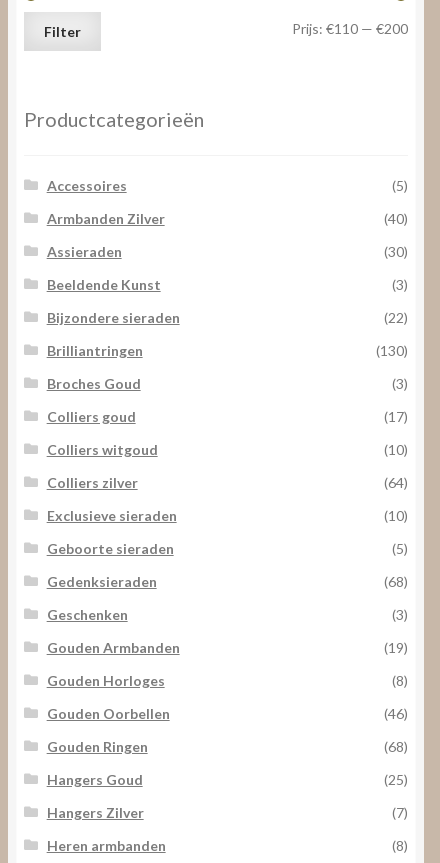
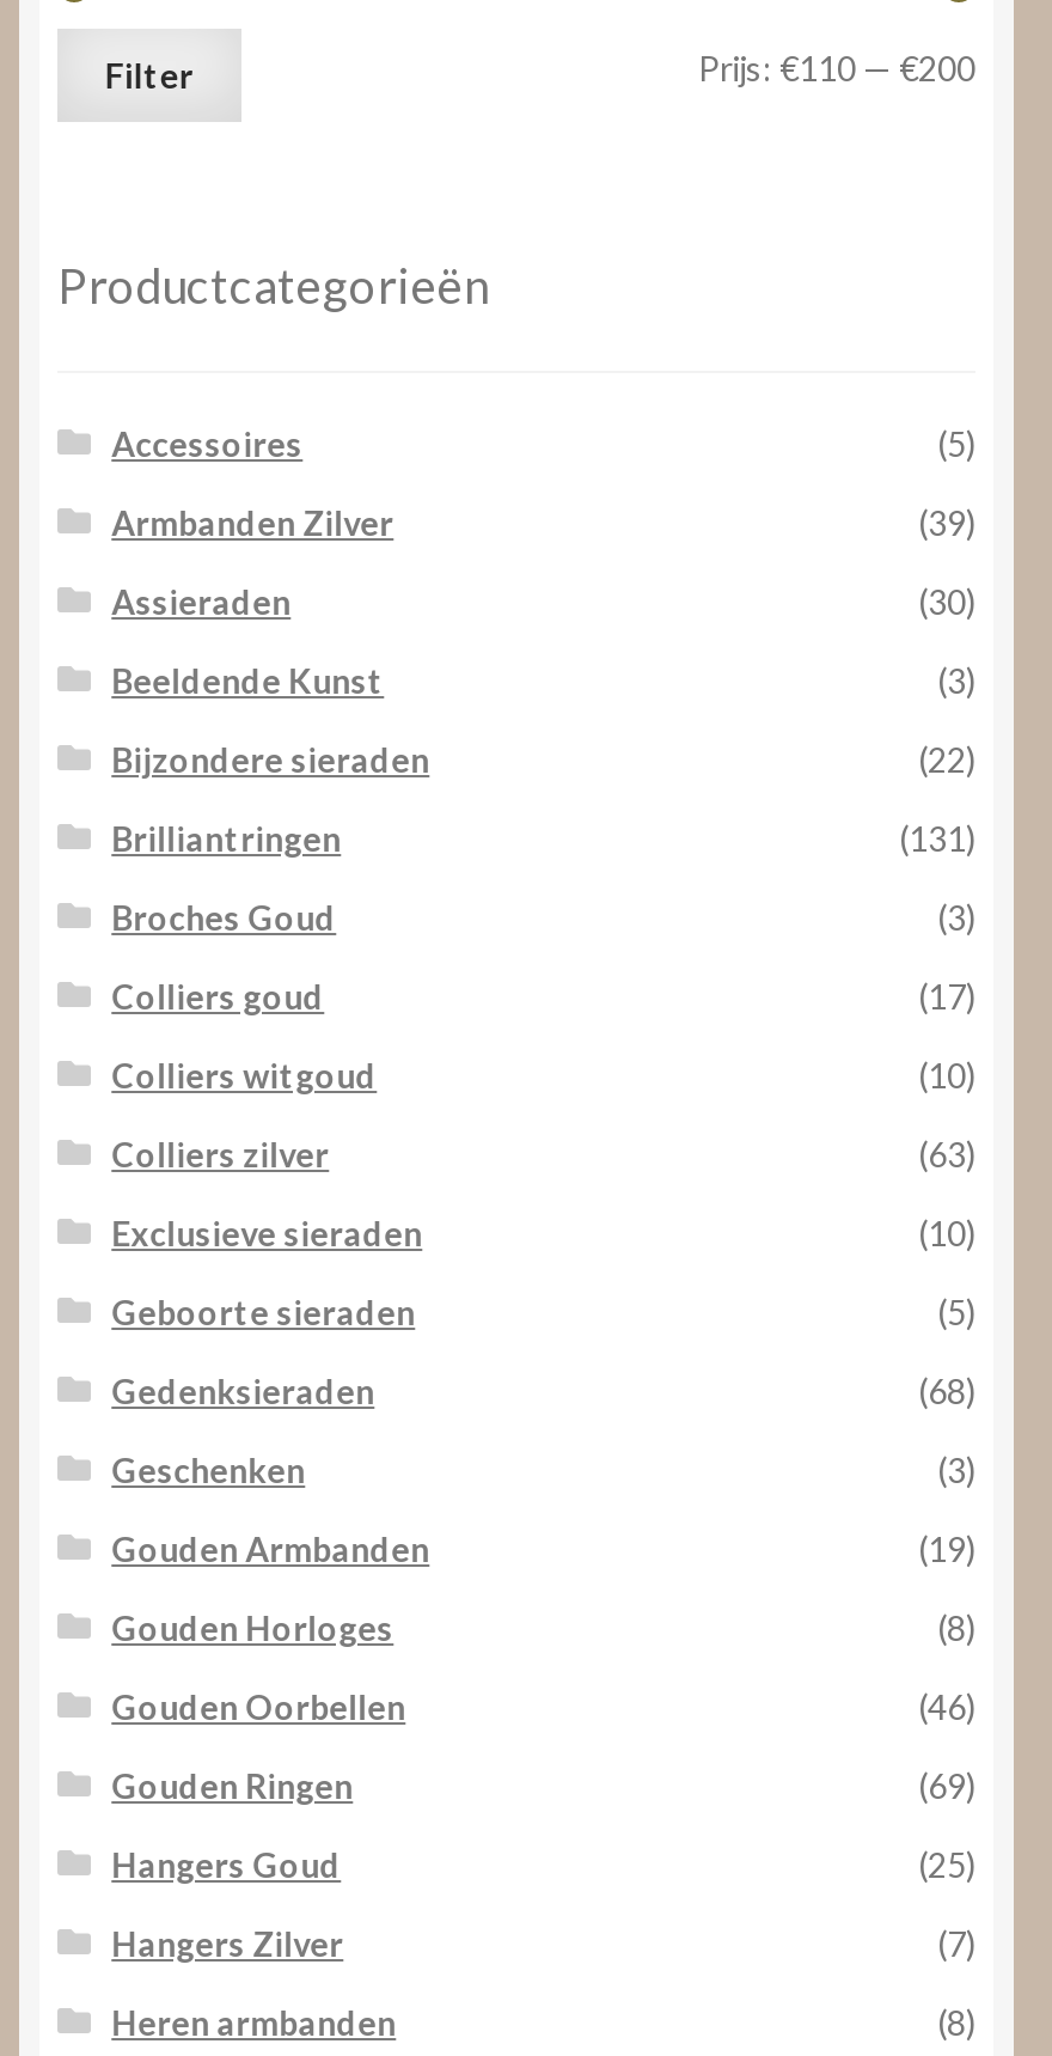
[384,210,408,227] (40) -> [918,502,975,542] (39)
[376,342,408,359] (130) -> [899,817,975,858] (131)
[384,474,408,491] (64) -> [918,1133,975,1174] (63)
[384,738,408,755] (68) -> [918,1765,975,1805] (69)

